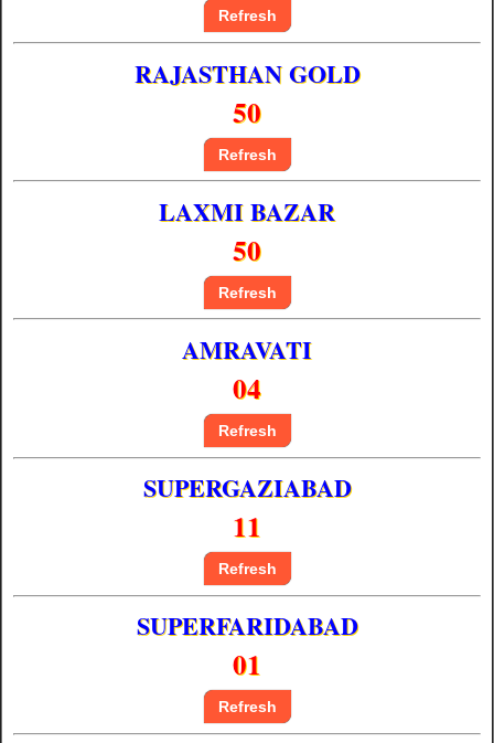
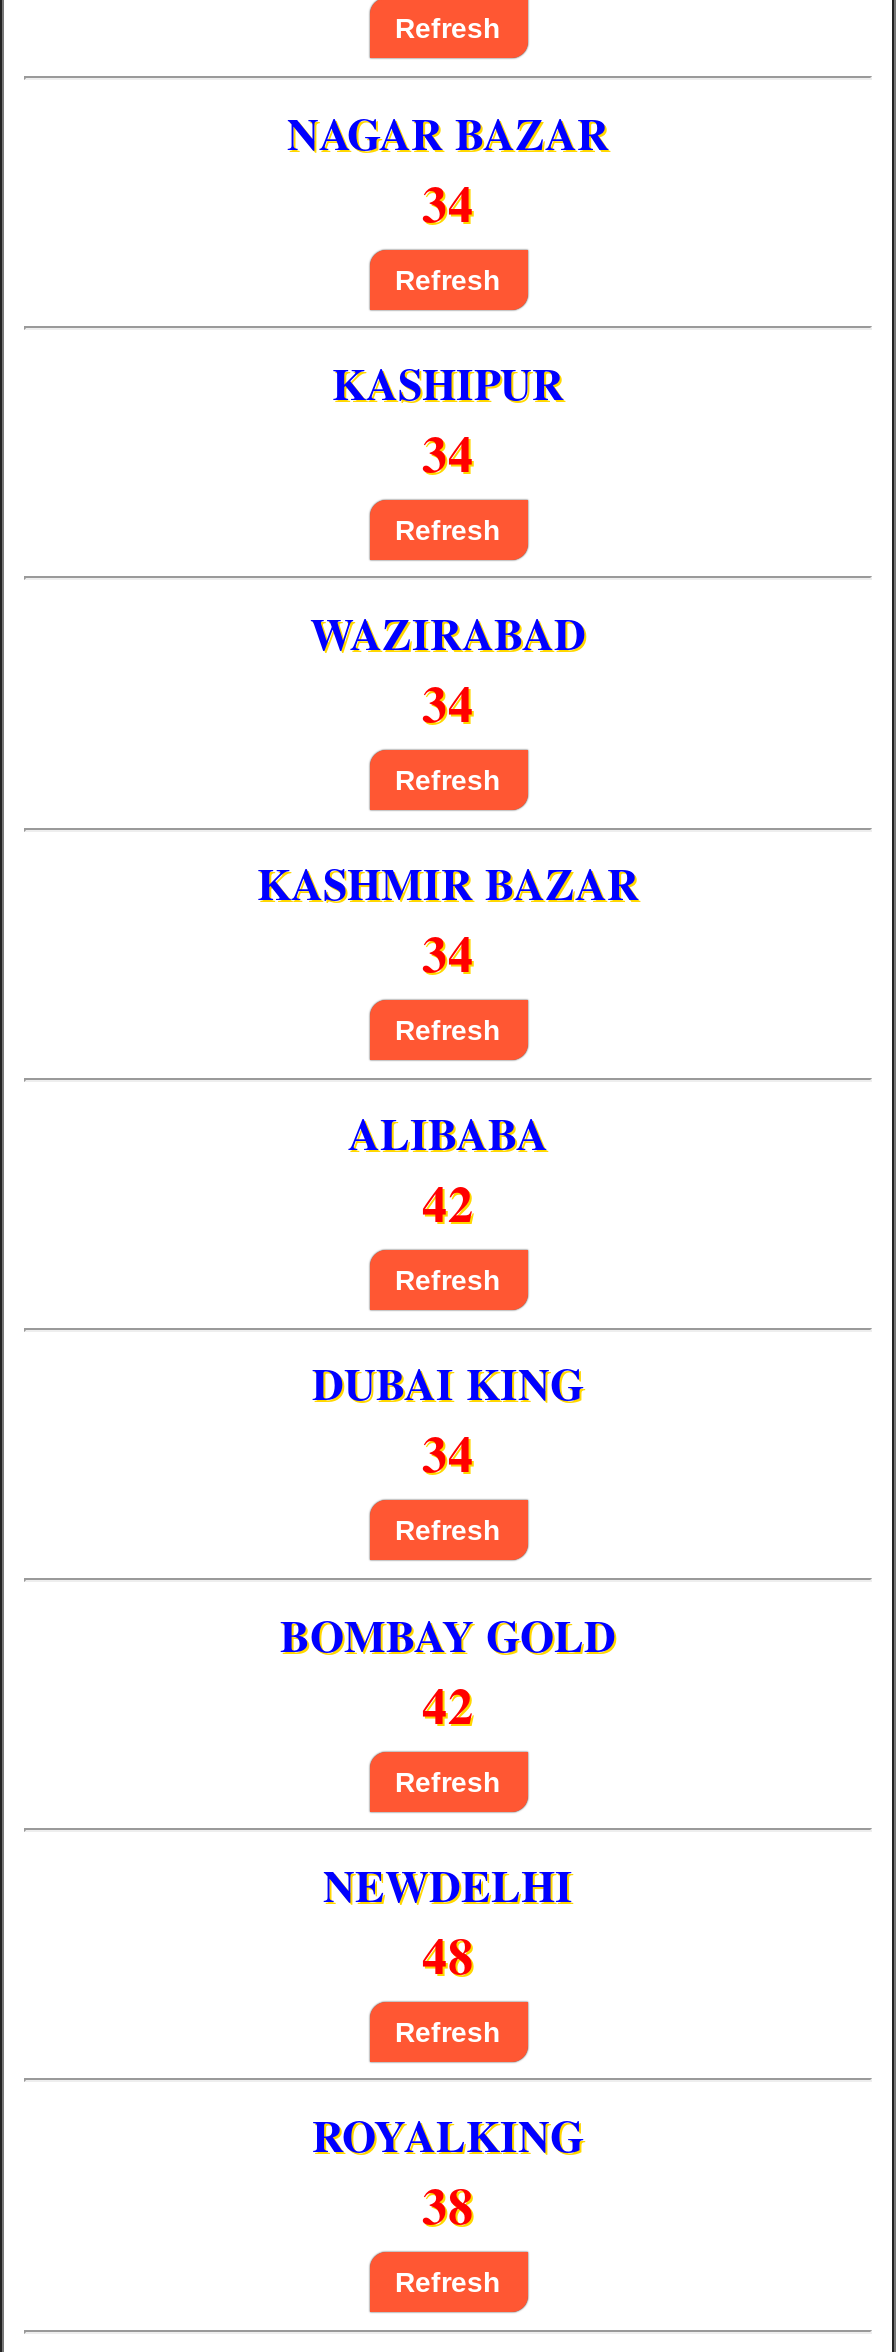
[134,55,360,132] RAJASTHAN GOLD | 50 -> [287,99,609,239] NAGAR BAZAR | 34
[159,193,335,270] LAXMI BAZAR | 50 -> [332,349,564,489] KASHIPUR | 34
[182,331,312,408] AMRAVATI | 04 -> [310,600,586,740] WAZIRABAD | 34
[143,469,351,547] SUPERGAZIABAD | 11 -> [257,850,639,990] KASHMIR BAZAR | 34
[136,608,358,685] SUPERFARIDABAD | 01 -> [280,1101,616,2242] ALIBABA | 42 | Refresh | DUBAI KING | 34 | Refresh | BOMBAY GOLD | 42 | Refresh | NEWDELHI | 48 | Refresh | ROYALKING | 38

